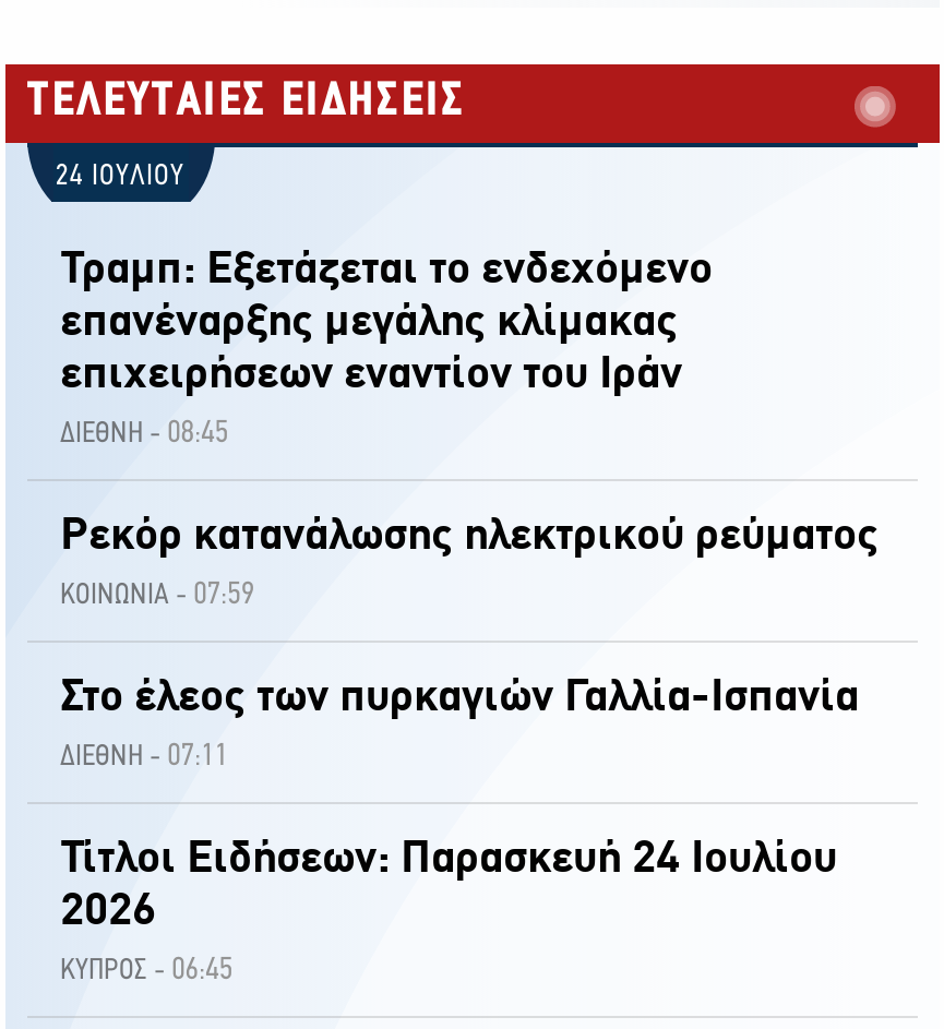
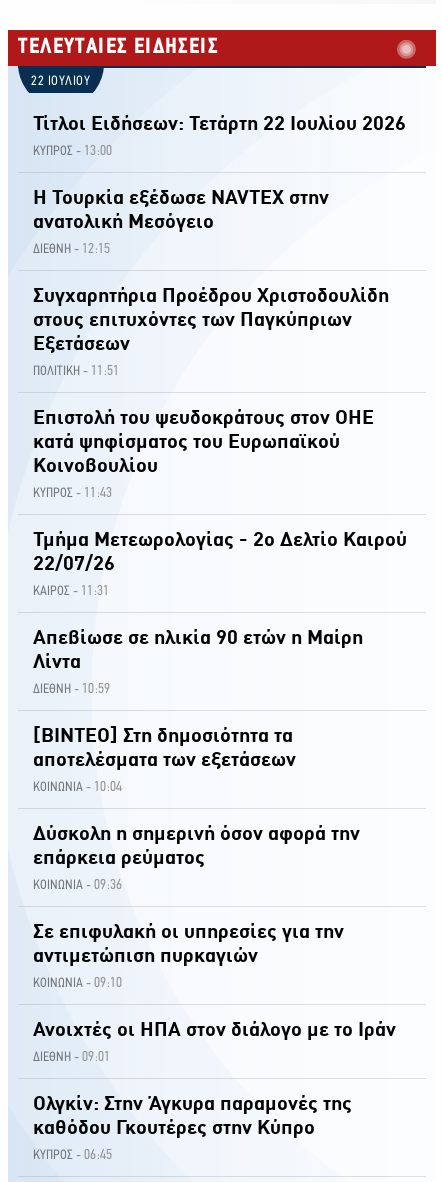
[56,162,879,933] 24 ΙΟΥΛΙΟΥ | Τραμπ: Εξετάζεται το ενδεχόμενο | επανέναρξης μεγάλης κλίμακας | επιχειρήσεων εναντίον του Ιράν | ΔΙΕΘΝΗ - 08:45 | Ρεκόρ κατανάλωσης ηλεκτρικού ρεύματος | ΚΟΙΝΩΝΙΑ - 07:59 | Στο έλεος των πυρκαγιών Γαλλία-Ισπανία | ΔΙΕΘΝΗ - 07:11 | Τίτλοι Ειδήσεων: Παρασκευή 24 Ιουλίου | 2026 -> [31,75,407,1138] 22 ΙΟΥΛΙΟΥ | Τίτλοι Ειδήσεων: Τετάρτη 22 Ιουλίου 2026 | ΚΥΠΡΟΣ - 13:00 | Η Τουρκία εξέδωσε NAVTEX στην | ανατολική Μεσόγειο | ΔΙΕΘΝΗ - 12:15 | Συγχαρητήρια Προέδρου Χριστοδουλίδη | στους επιτυχόντες των Παγκύπριων | Εξετάσεων | ΠΟΛΙΤΙΚΗ - 11:51 | Επιστολή του ψευδοκράτους στον ΟΗΕ | κατά ψηφίσματος του Ευρωπαϊκού | Κοινοβουλίου | ΚΥΠΡΟΣ - 11:43 | Τμήμα Μετεωρολογίας - 2ο Δελτίο Καιρού | 22/07/26 | ΚΑΙΡΟΣ - 11:31 | Απεβίωσε σε ηλικία 90 ετών η Μαίρη | Λίντα | ΔΙΕΘΝΗ - 10:59 | [ΒΙΝΤΕΟ] Στη δημοσιότητα τα | αποτελέσματα των εξετάσεων | ΚΟΙΝΩΝΙΑ - 10:04 | Δύσκολη η σημερινή όσον αφορά την | επάρκεια ρεύματος | ΚΟΙΝΩΝΙΑ - 09:36 | Σε επιφυλακή οι υπηρεσίες για την | αντιμετώπιση πυρκαγιών | ΚΟΙΝΩΝΙΑ - 09:10 | Ανοιχτές οι ΗΠΑ στον διάλογο με το Ιράν | ΔΙΕΘΝΗ - 09:01 | Ολγκίν: Στην Άγκυρα παραμονές της | καθόδου Γκουτέρες στην Κύπρο

